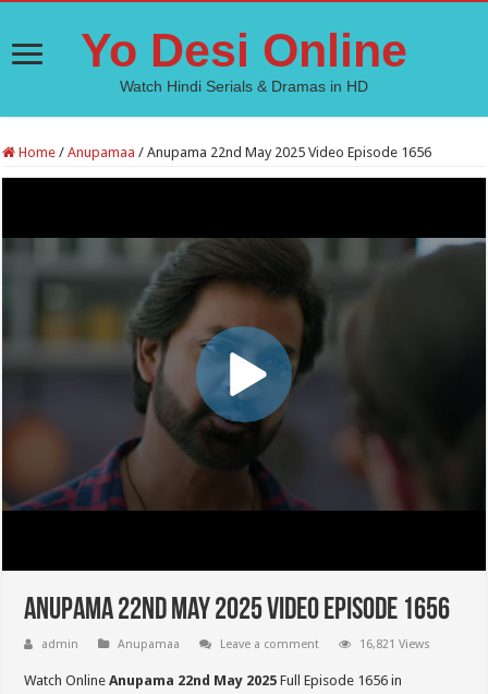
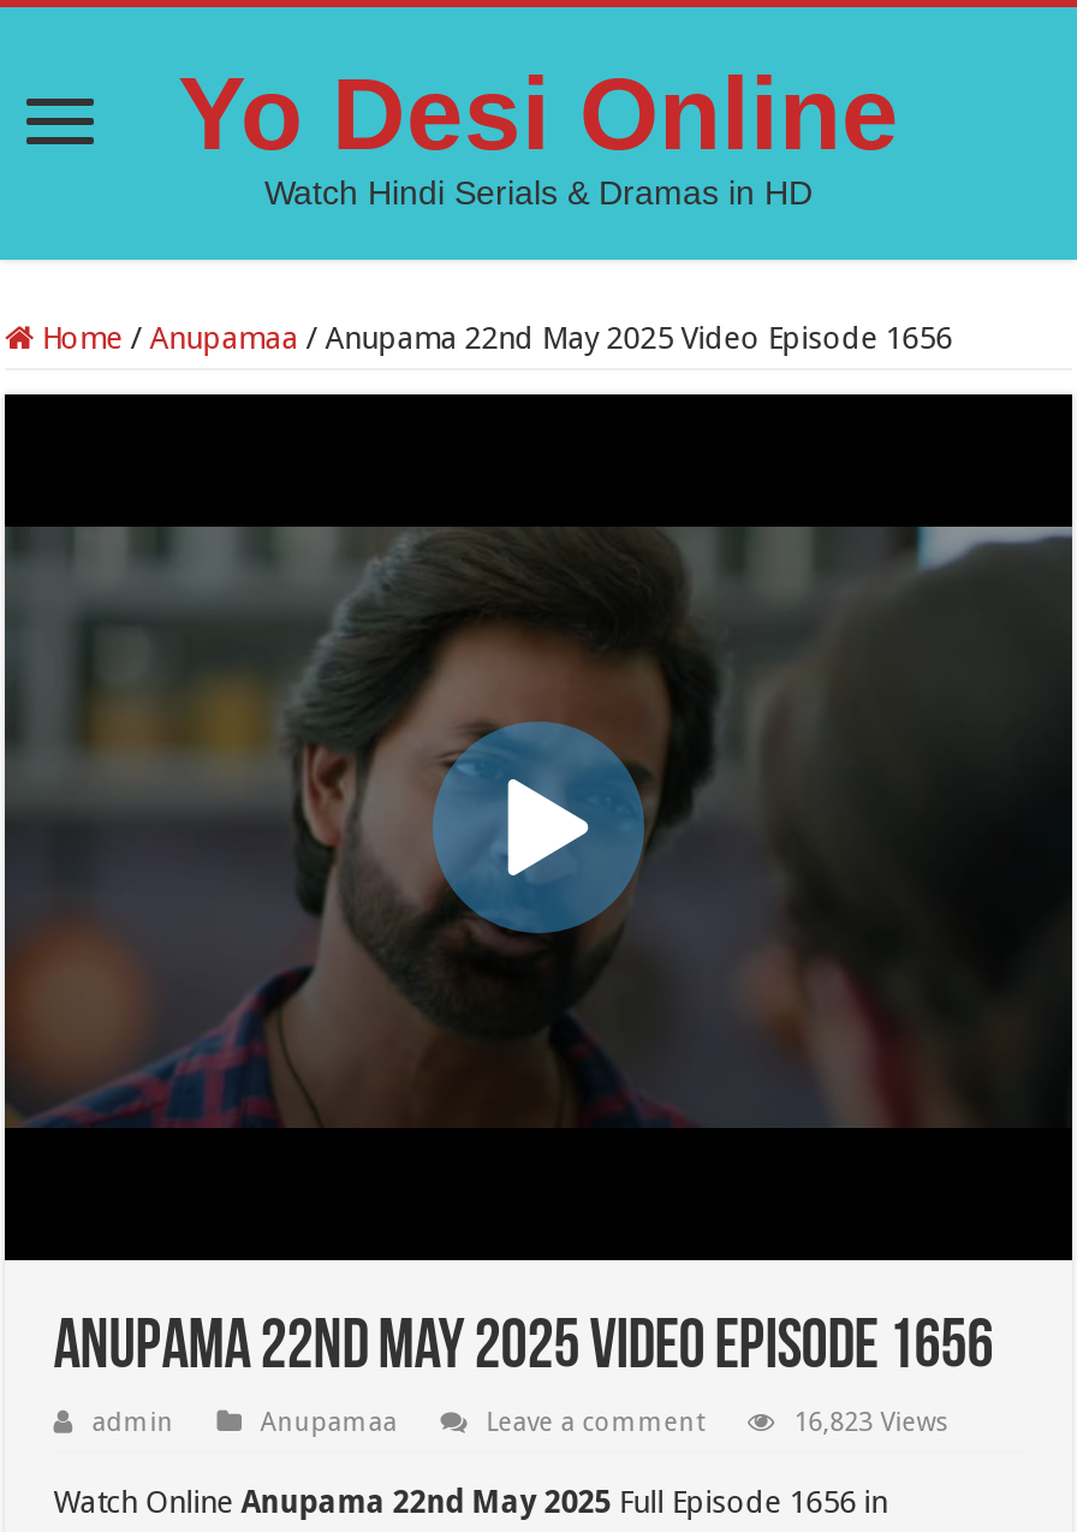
[360,637,430,651] 16,821 Views -> [794,1407,950,1438] 16,823 Views

